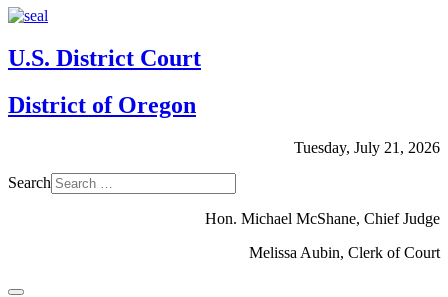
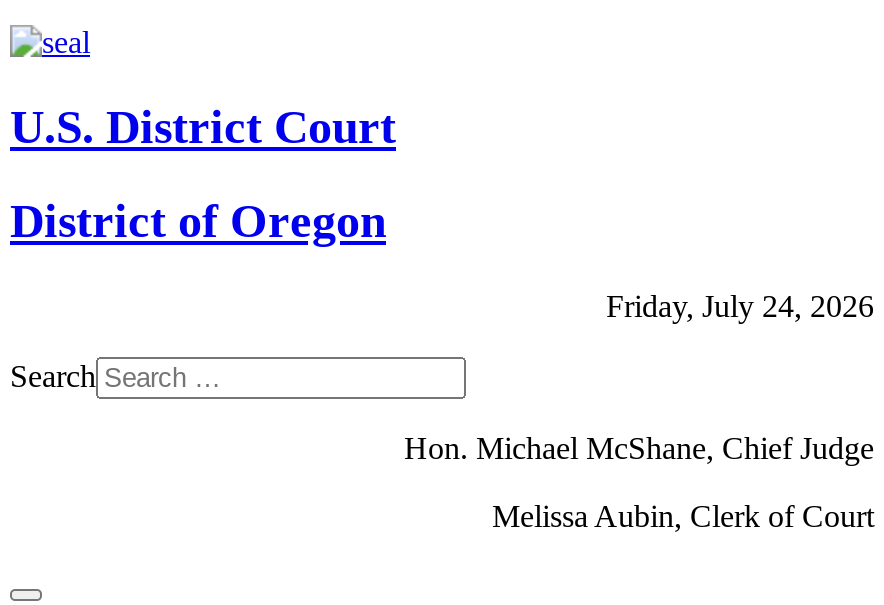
[294,139,440,156] Tuesday, July 21, 2026 -> [606,288,874,322] Friday, July 24, 2026

